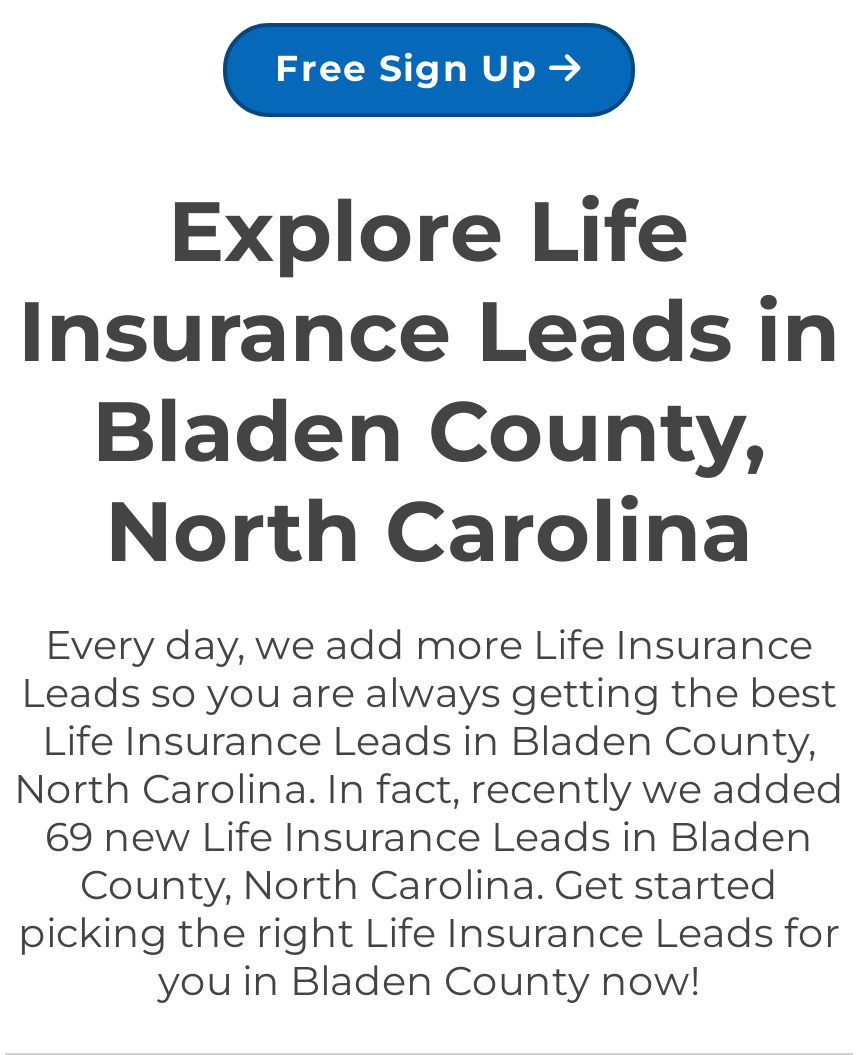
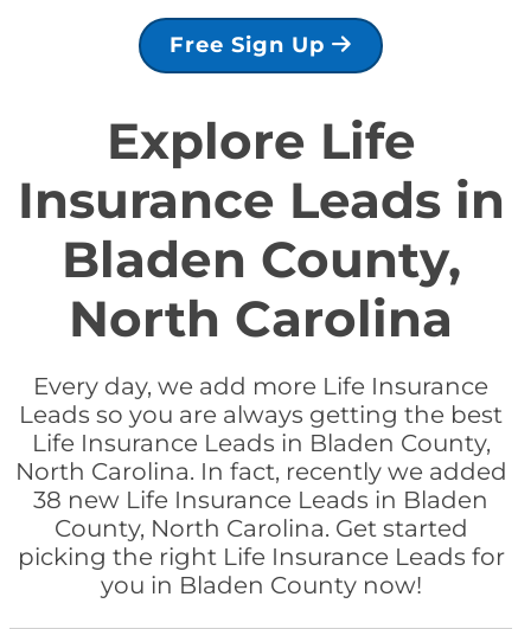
[45,813,813,861] 69 new Life Insurance Leads in Bladen -> [33,486,488,514] 38 new Life Insurance Leads in Bladen

